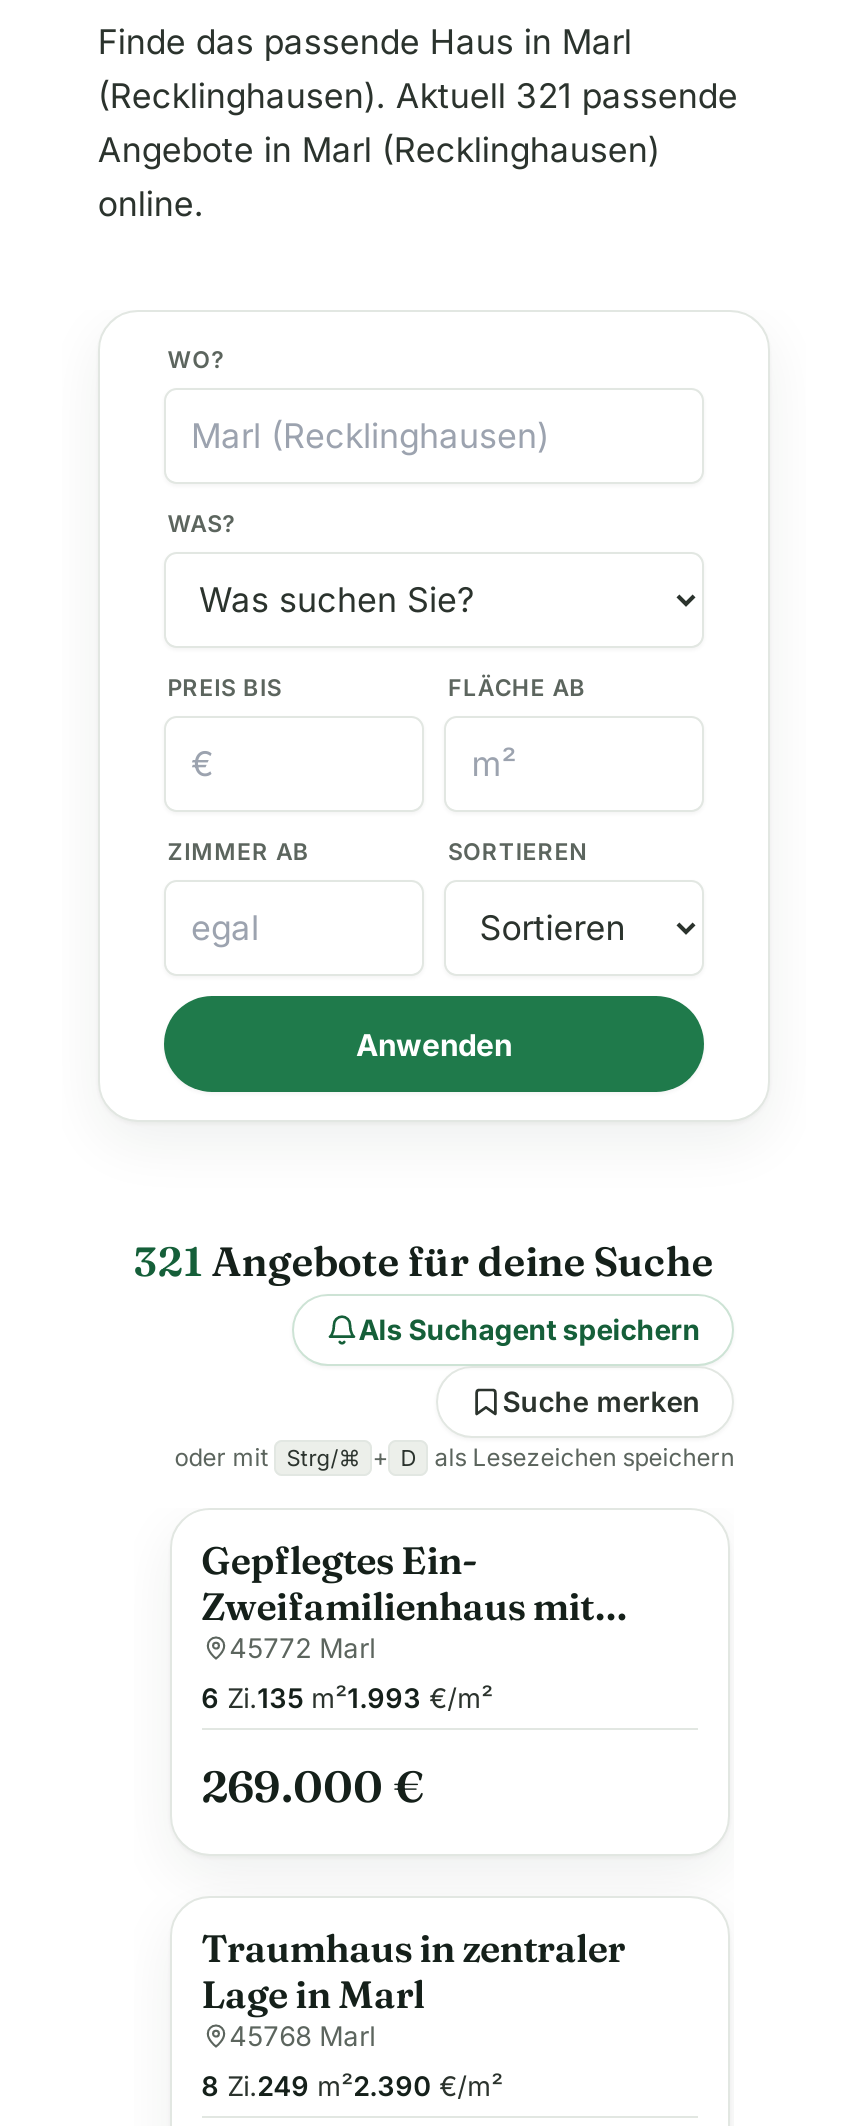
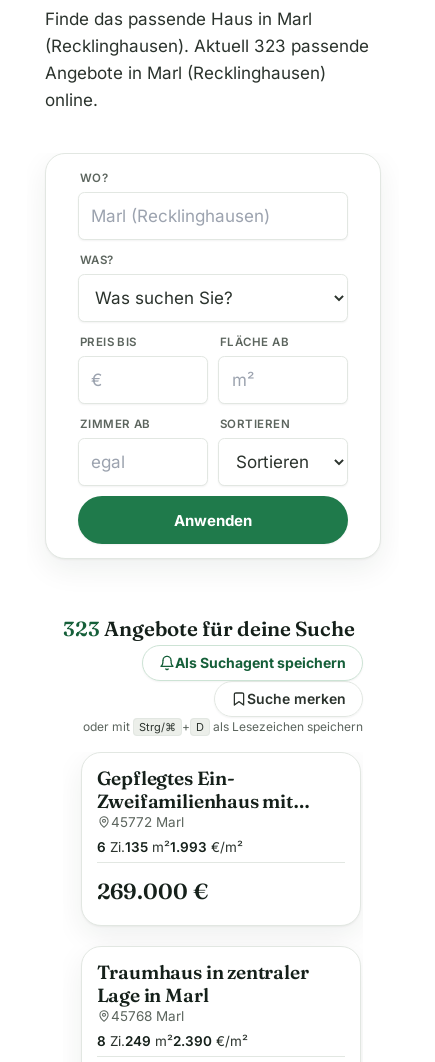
[98,76,738,116] (Recklinghausen). Aktuell 321 passende -> [45,36,369,56] (Recklinghausen). Aktuell 323 passende
[133,1236,713,1286] 321 Angebote für deine Suche -> [63,616,355,641] 323 Angebote für deine Suche

